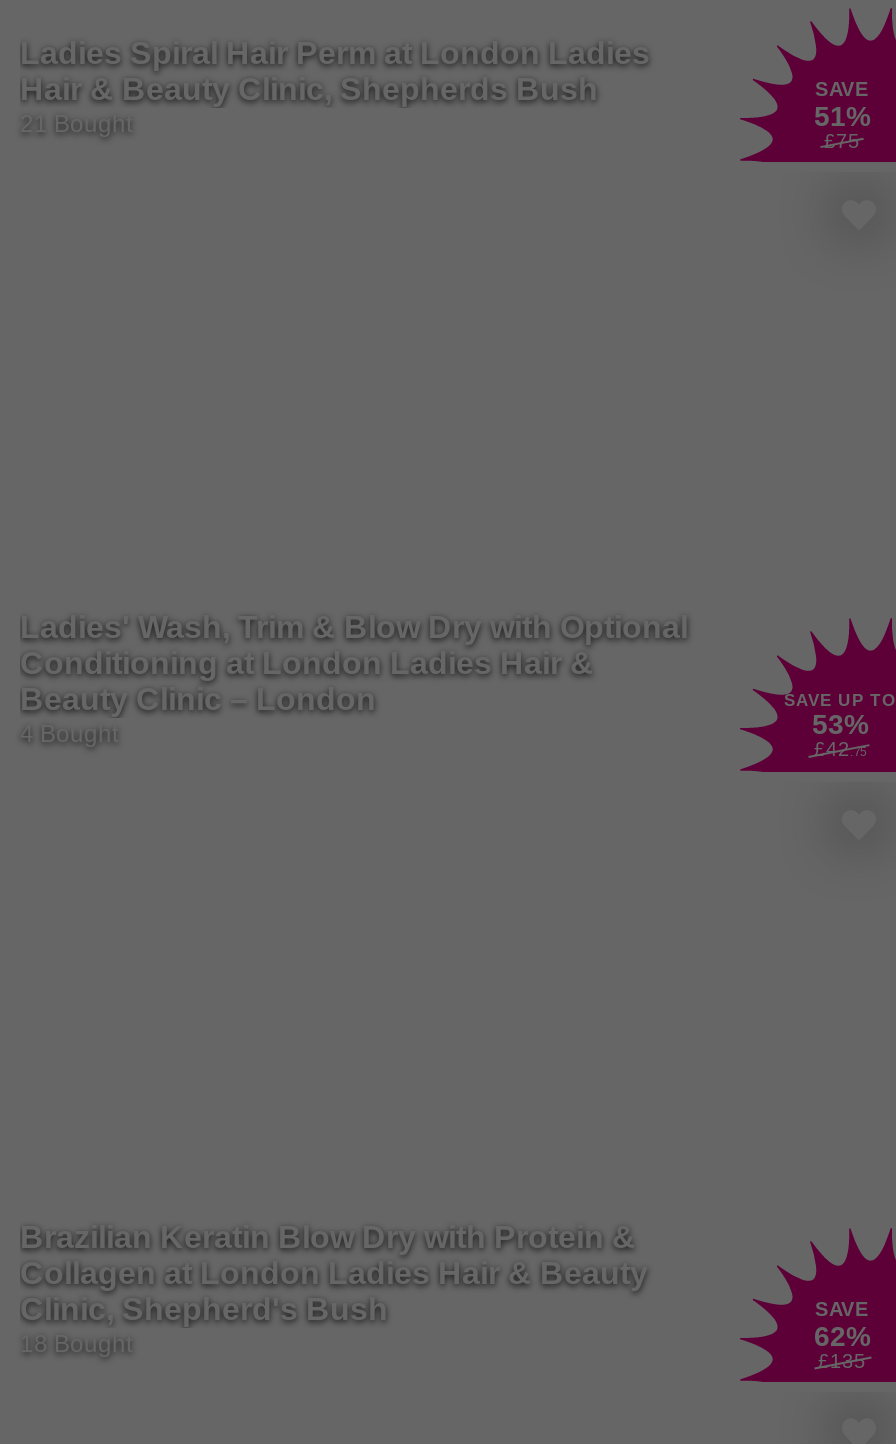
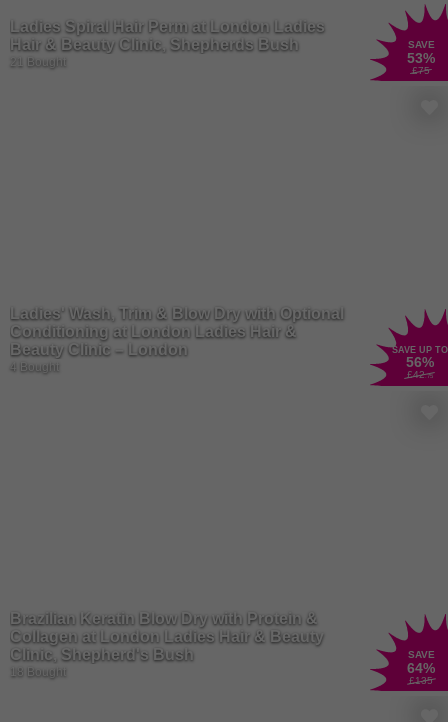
[814,100,870,132] 51% -> [407,50,435,66] 53%
[812,708,868,740] 53% -> [406,354,434,370] 56%
[814,1319,870,1351] 62% -> [407,660,435,676] 64%

